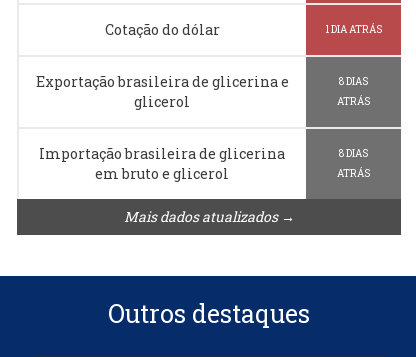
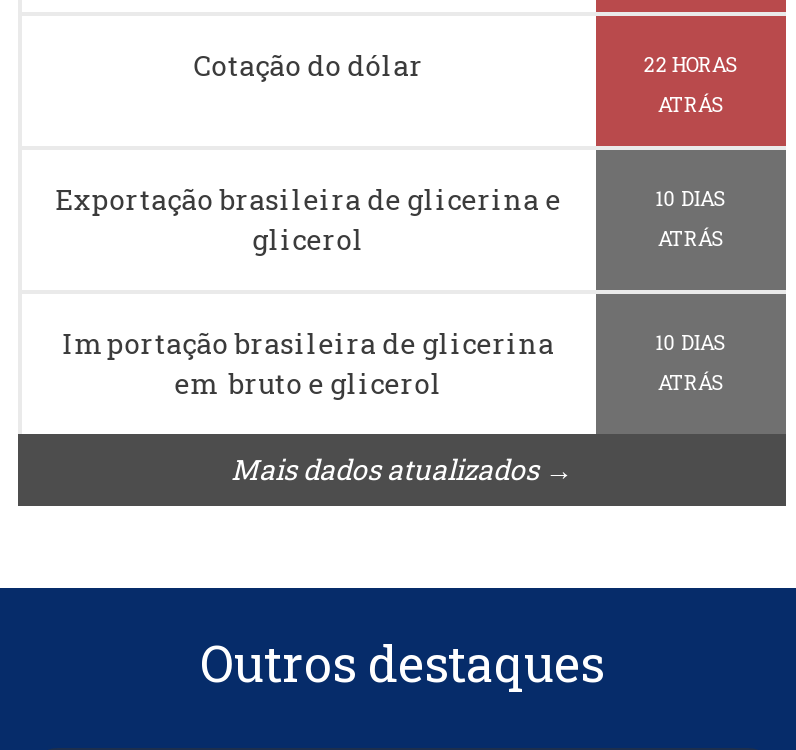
[325,23,382,36] 1 DIA ATRÁS -> [644,51,738,117] 22 HORAS | ATRÁS
[339,75,368,88] 8 DIAS -> [656,185,726,211] 10 DIAS
[339,147,368,160] 8 DIAS -> [656,329,726,355] 10 DIAS

